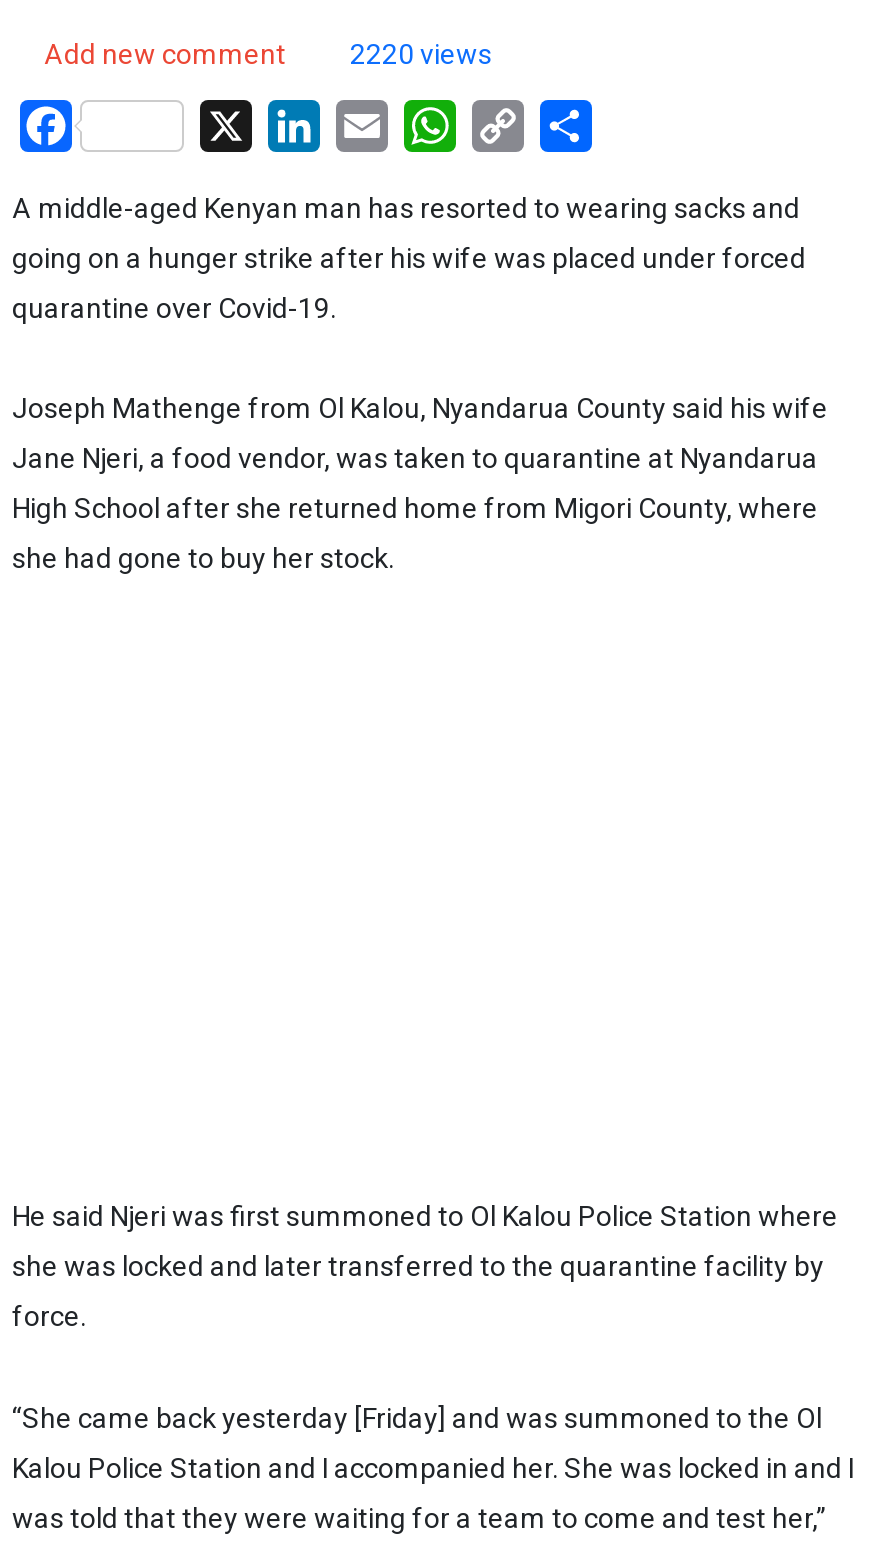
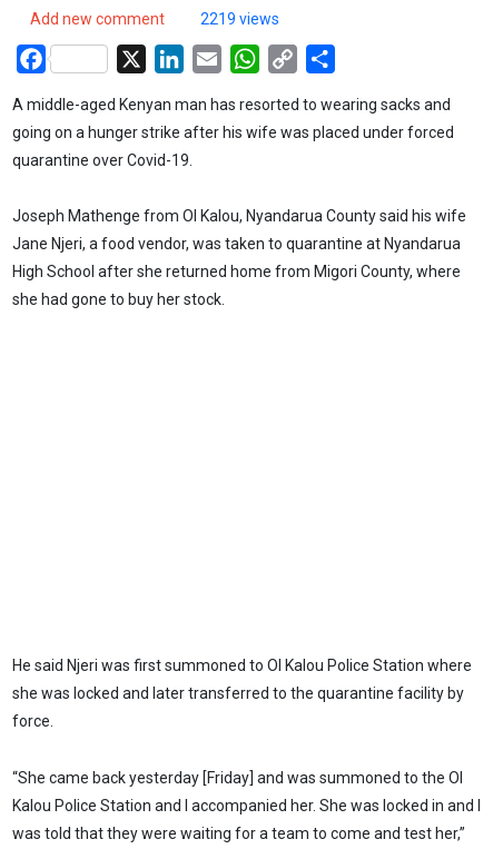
[350,38,492,70] 2220 views -> [200,10,279,28] 2219 views

